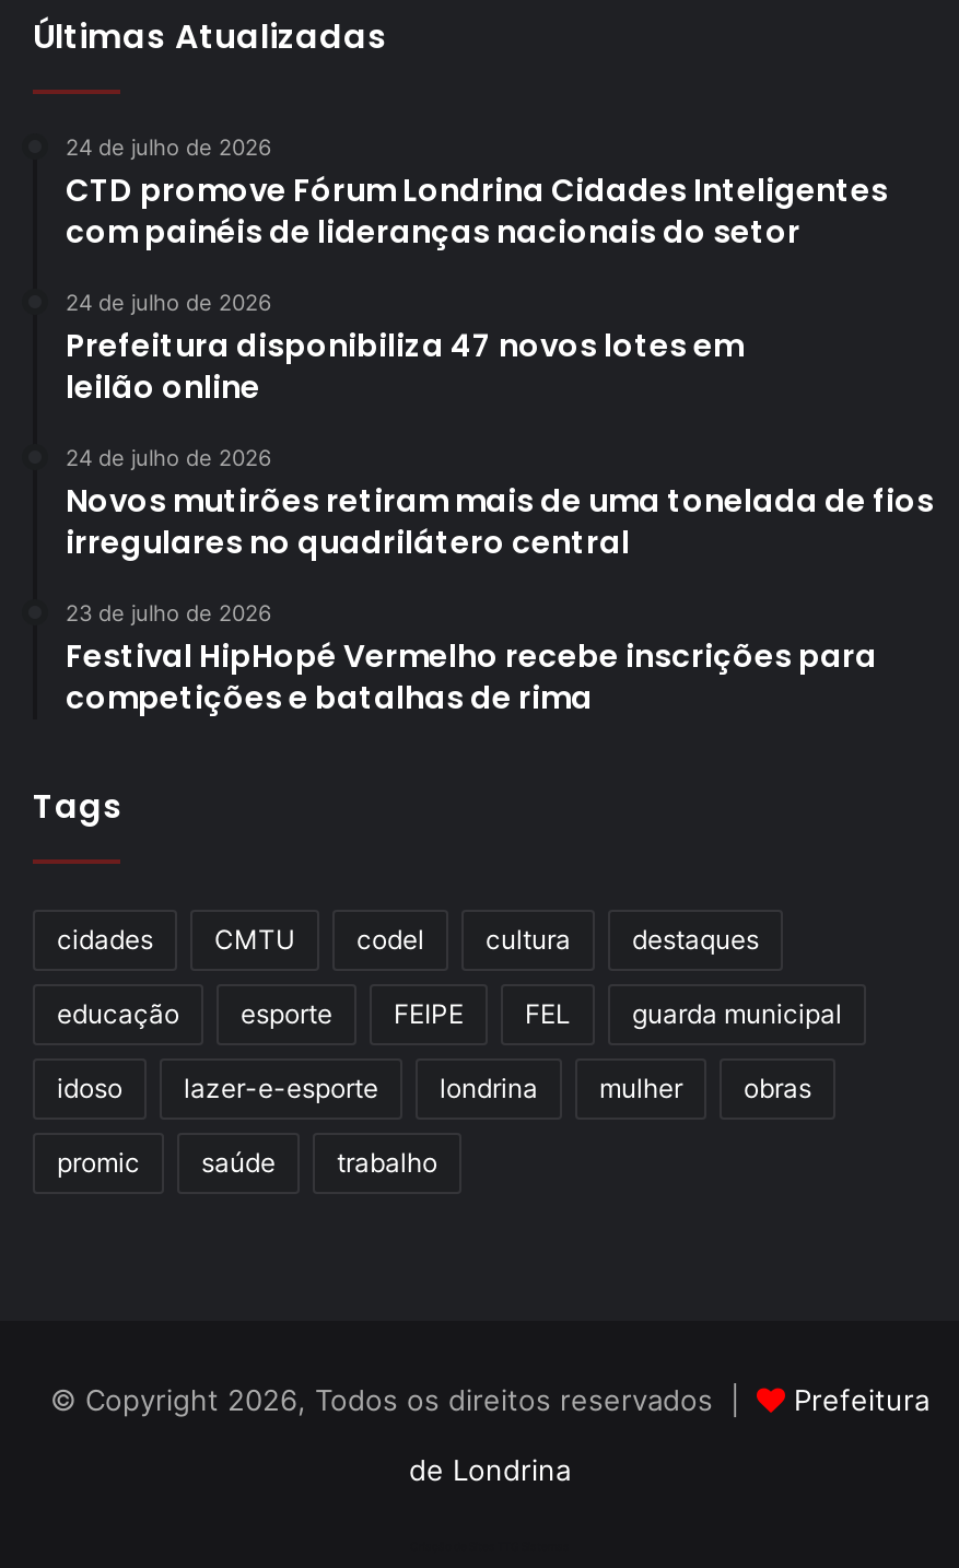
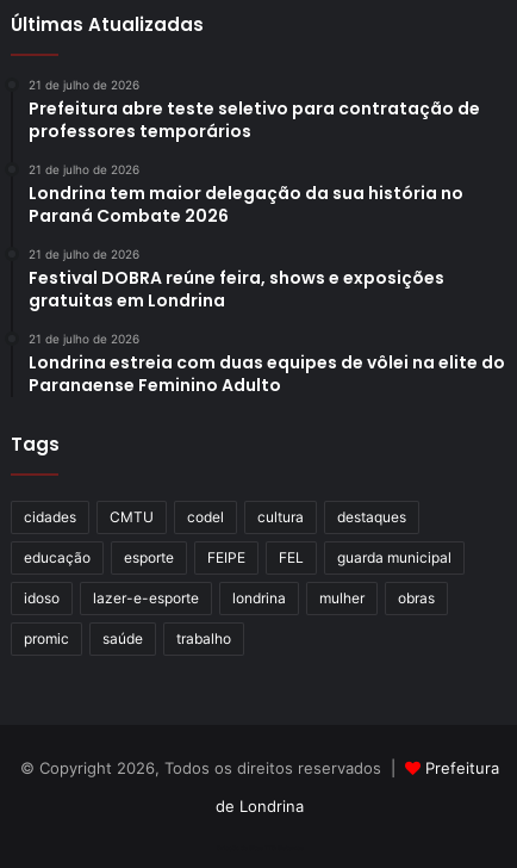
[66,134,888,254] 24 de julho de 2026 | CTD promove Fórum Londrina Cidades Inteligentes | com painéis de lideranças nacionais do setor -> [29,78,480,143] 21 de julho de 2026 | Prefeitura abre teste seletivo para contratação de | professores temporários
[66,289,744,409] 24 de julho de 2026 | Prefeitura disponibiliza 47 novos lotes em | leilão online -> [29,162,463,228] 21 de julho de 2026 | Londrina tem maior delegação da sua história no | Paraná Combate 2026
[66,444,934,565] 24 de julho de 2026 | Novos mutirões retiram mais de uma tonelada de fios | irregulares no quadrilátero central -> [29,247,444,313] 21 de julho de 2026 | Festival DOBRA reúne feira, shows e exposições | gratuitas em Londrina
[66,600,877,720] 23 de julho de 2026 | Festival HipHopé Vermelho recebe inscrições para | competições e batalhas de rima -> [29,332,505,397] 21 de julho de 2026 | Londrina estreia com duas equipes de vôlei na elite do | Paranaense Feminino Adulto

